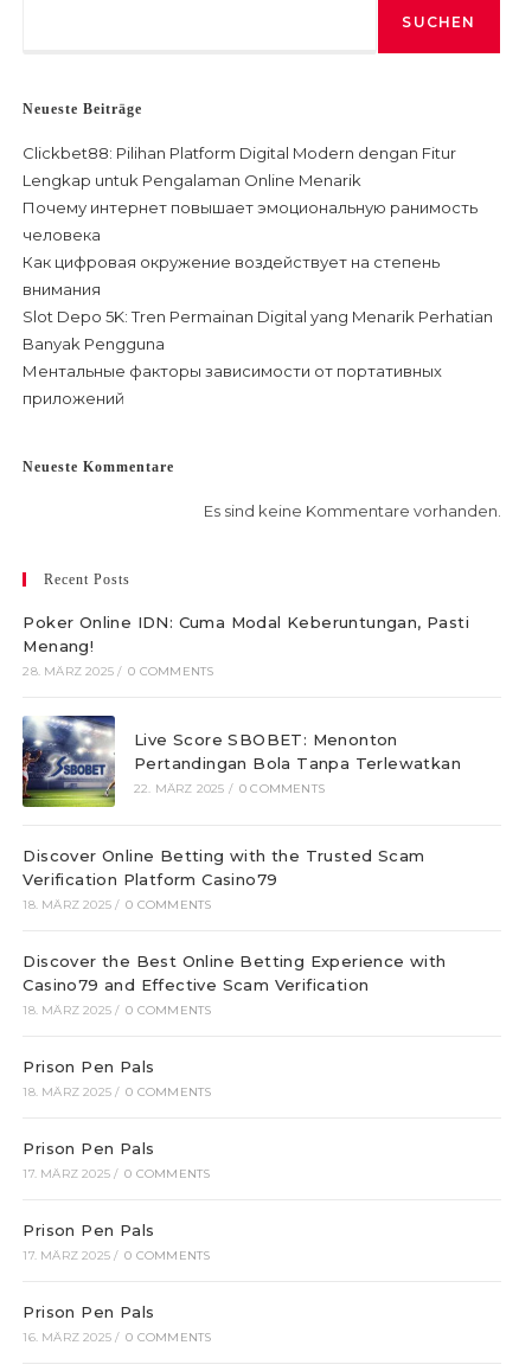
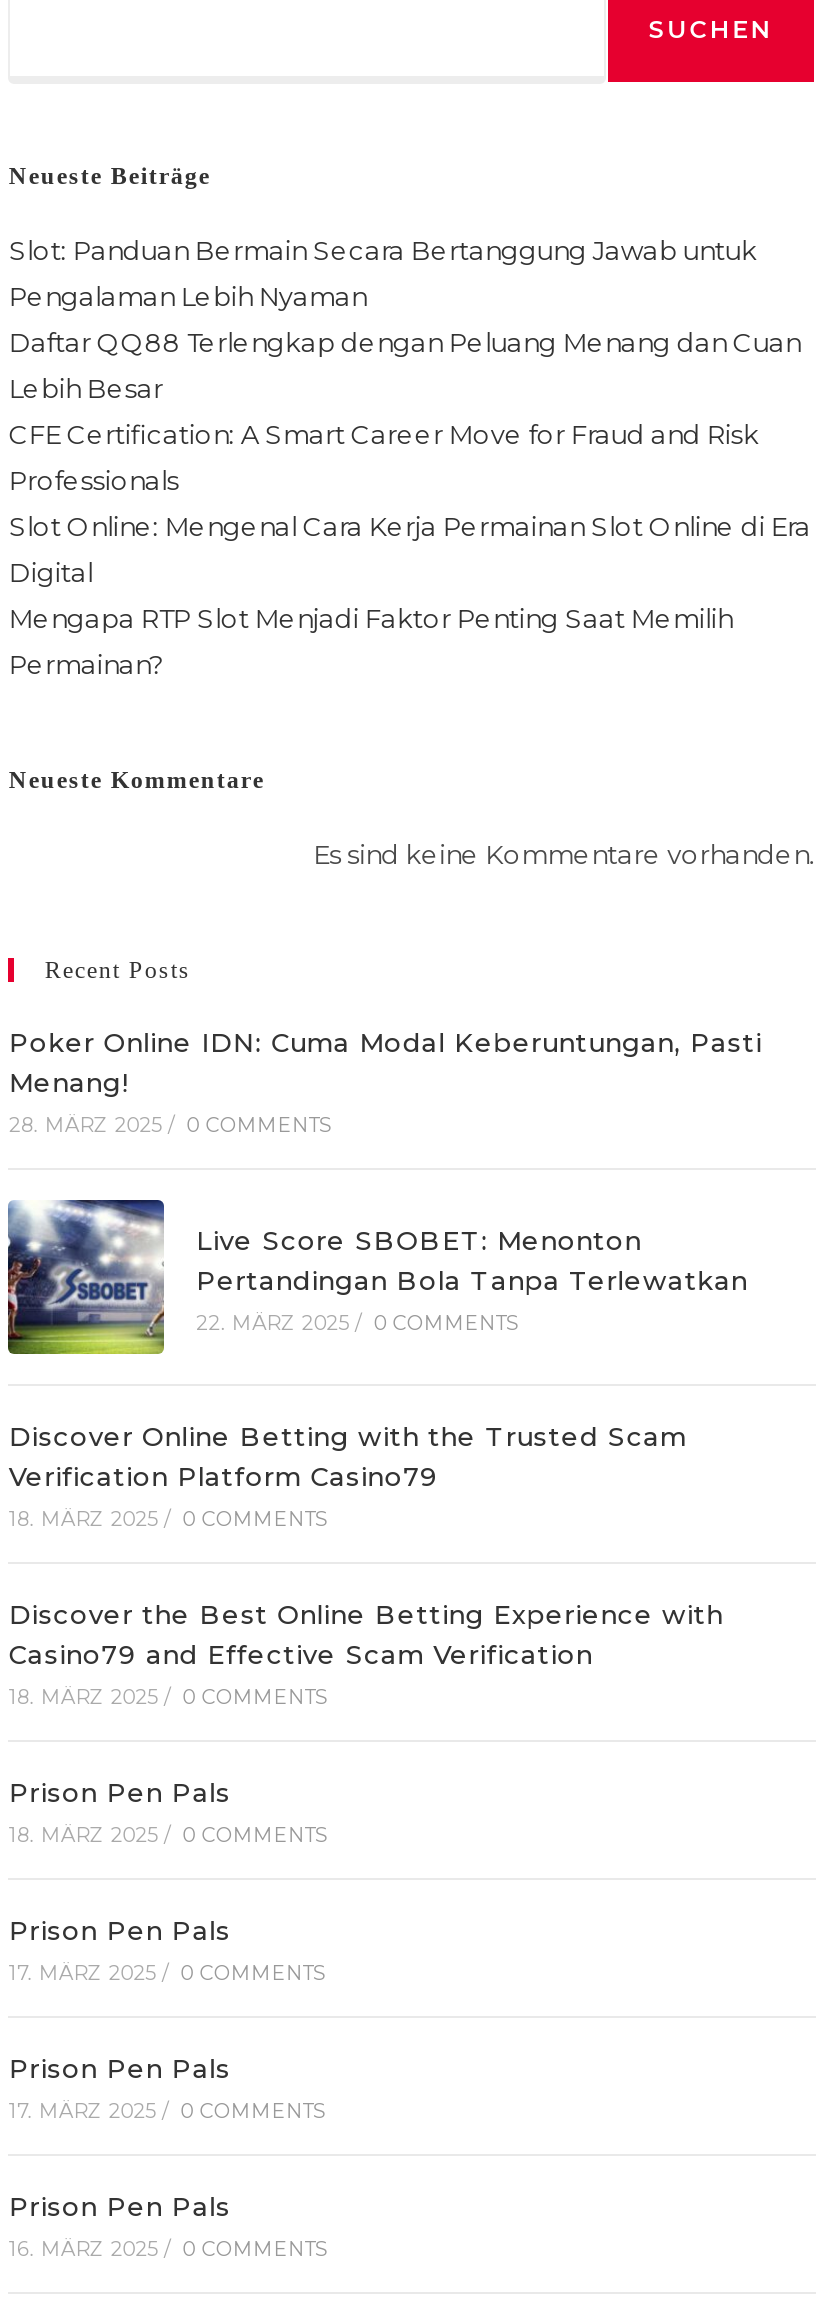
[23,143,493,408] Clickbet88: Pilihan Platform Digital Modern dengan Fitur | Lengkap untuk Pengalaman Online Menarik | Почему интернет повышает эмоциональную ранимость | человека | Как цифровая окружение воздействует на степень | внимания | Slot Depo 5K: Tren Permainan Digital yang Menarik Perhatian | Banyak Pengguna | Ментальные факторы зависимости от портативных | приложений -> [9,234,811,680] Slot: Panduan Bermain Secara Bertanggung Jawab untuk | Pengalaman Lebih Nyaman | Daftar QQ88 Terlengkap dengan Peluang Menang dan Cuan | Lebih Besar | CFE Certification: A Smart Career Move for Fraud and Risk | Professionals | Slot Online: Mengenal Cara Kerja Permainan Slot Online di Era | Digital | Mengapa RTP Slot Menjadi Faktor Penting Saat Memilih | Permainan?

